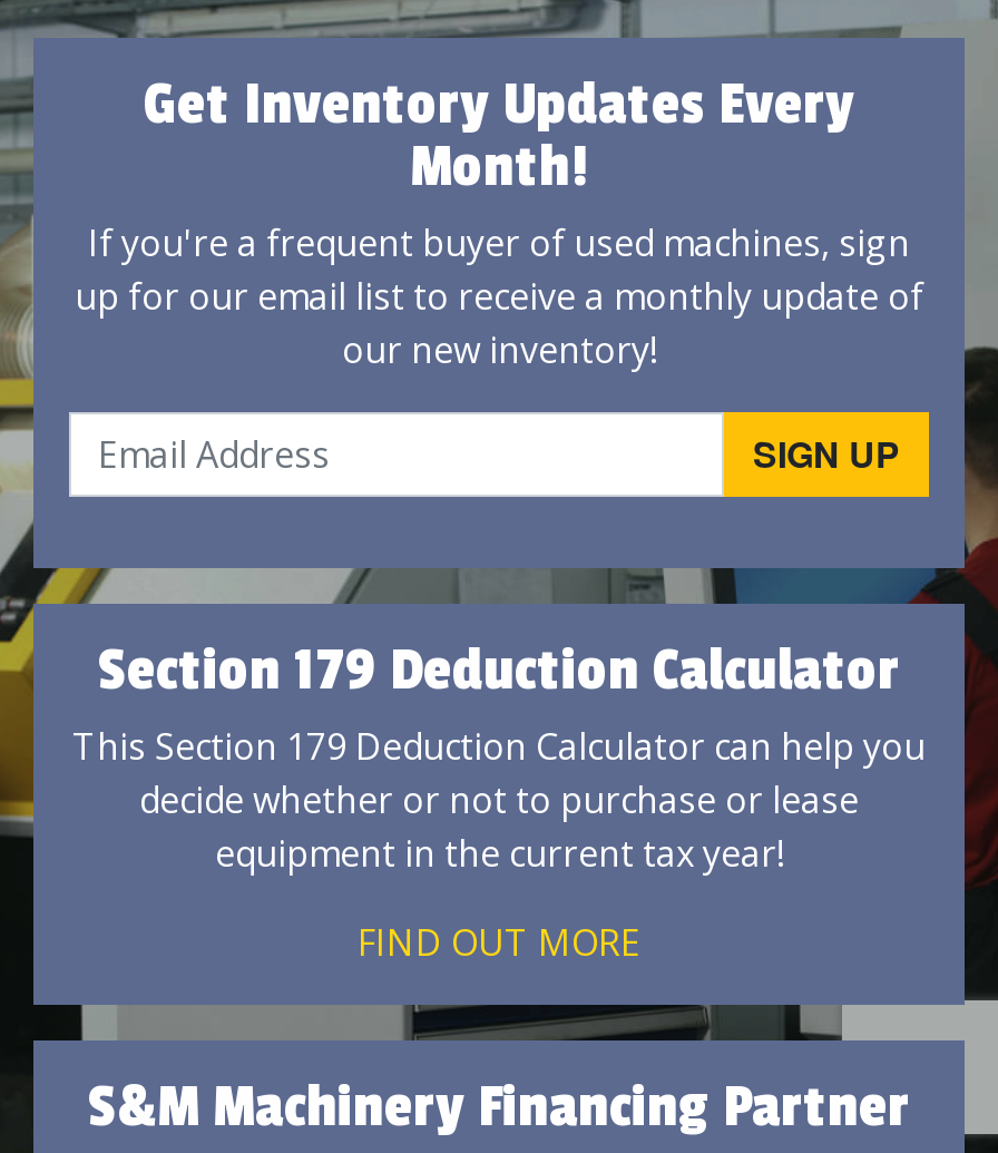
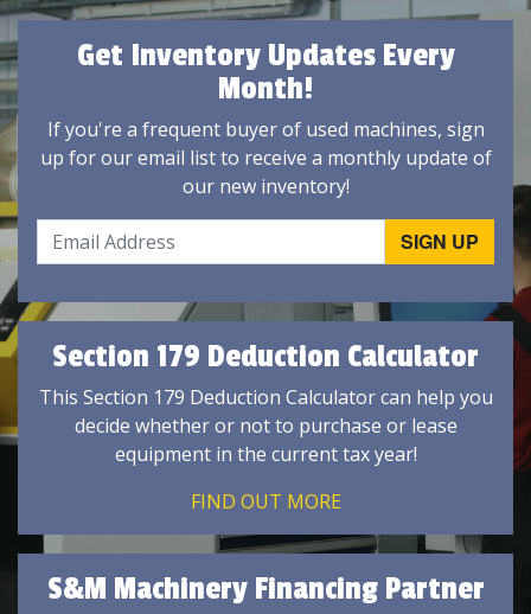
[842,998,991,1136] [image] -> [448,532,527,605] [image]

